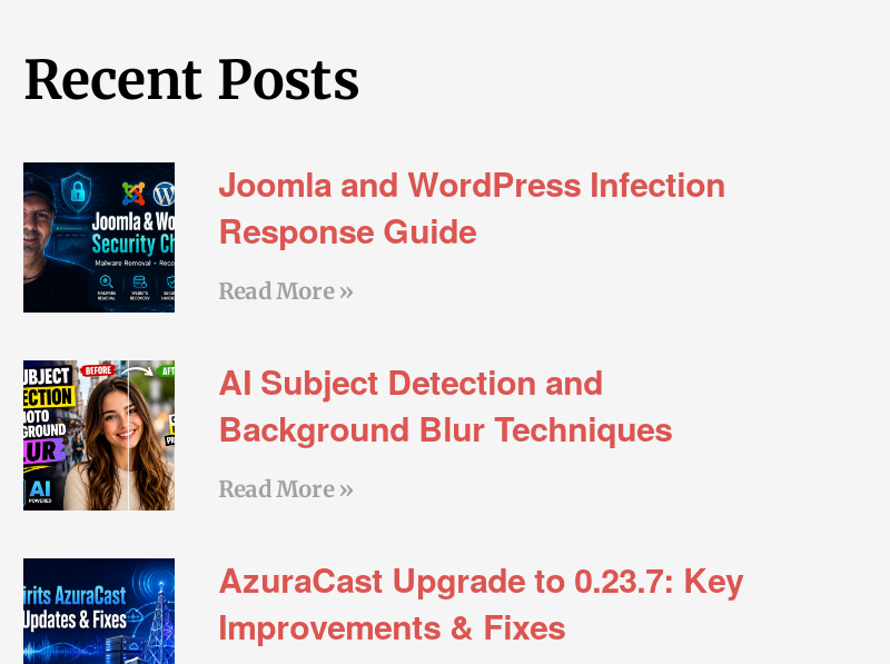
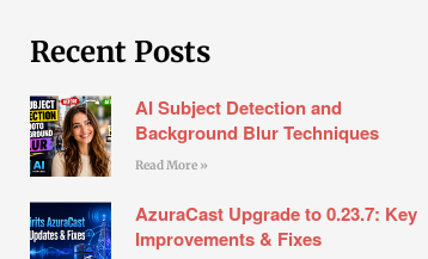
[21,159,726,315] [image] | Joomla and WordPress Infection | Response Guide | Read More » -> none

